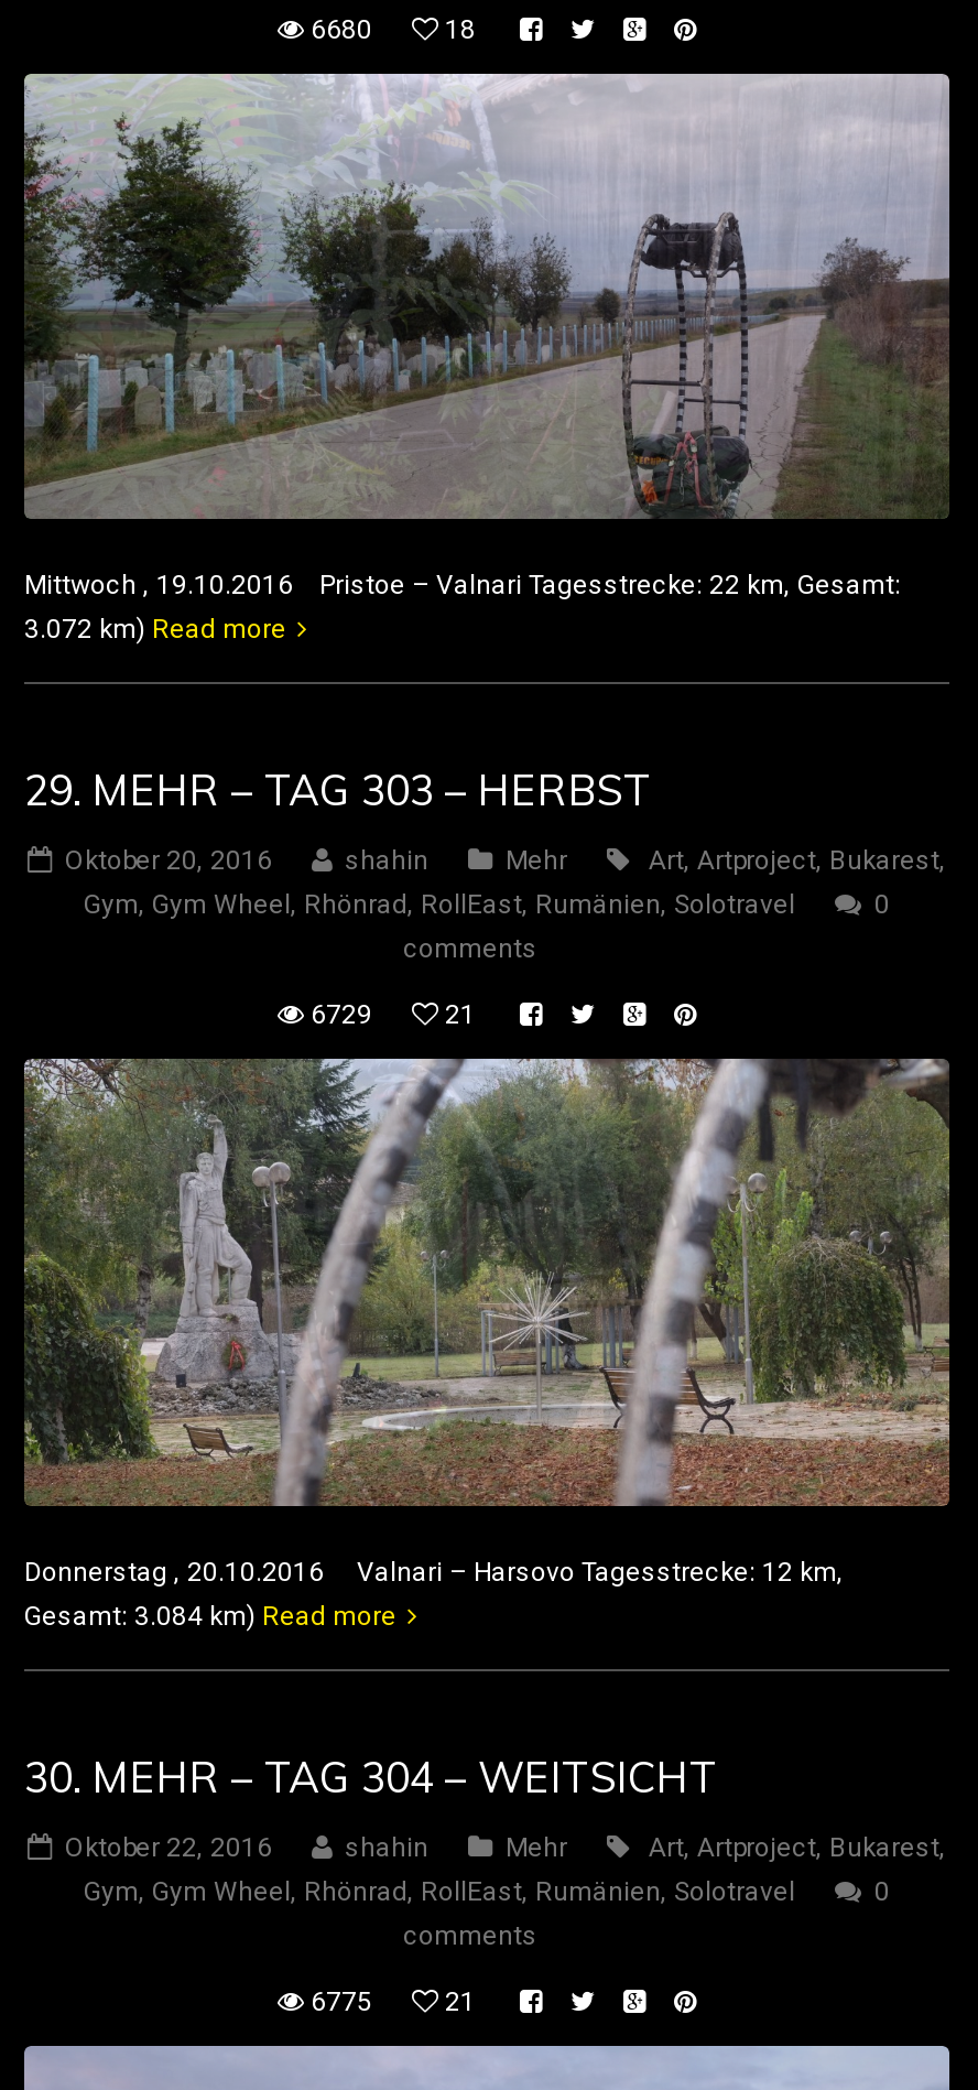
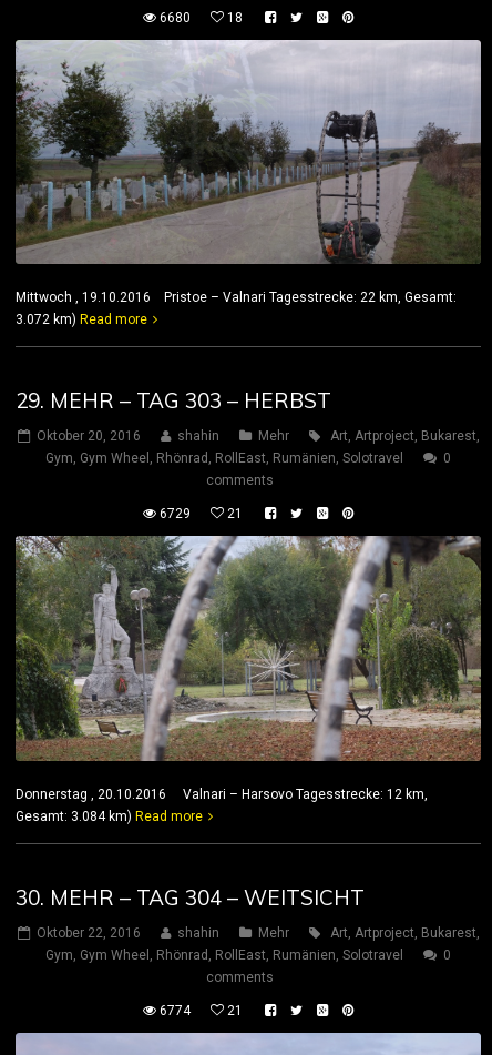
[311,1986,372,2016] 6775 -> [160,1002,191,1018] 6774

